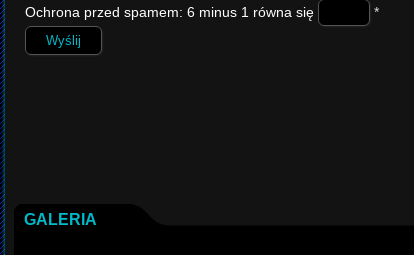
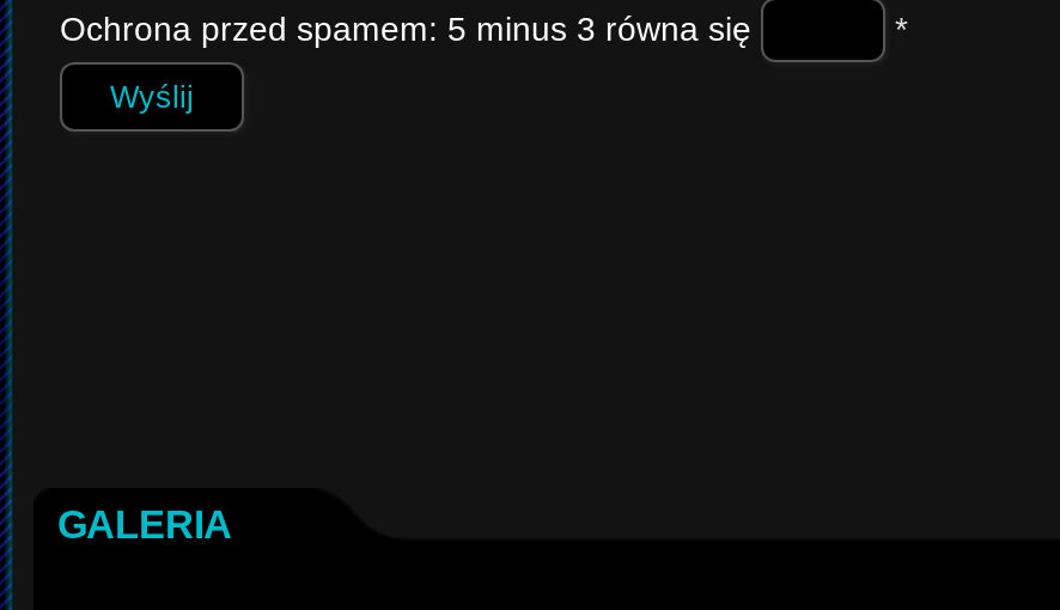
[25,4,318,20] Ochrona przed spamem: 6 minus 1 równa się -> [60,10,761,48] Ochrona przed spamem: 5 minus 3 równa się

